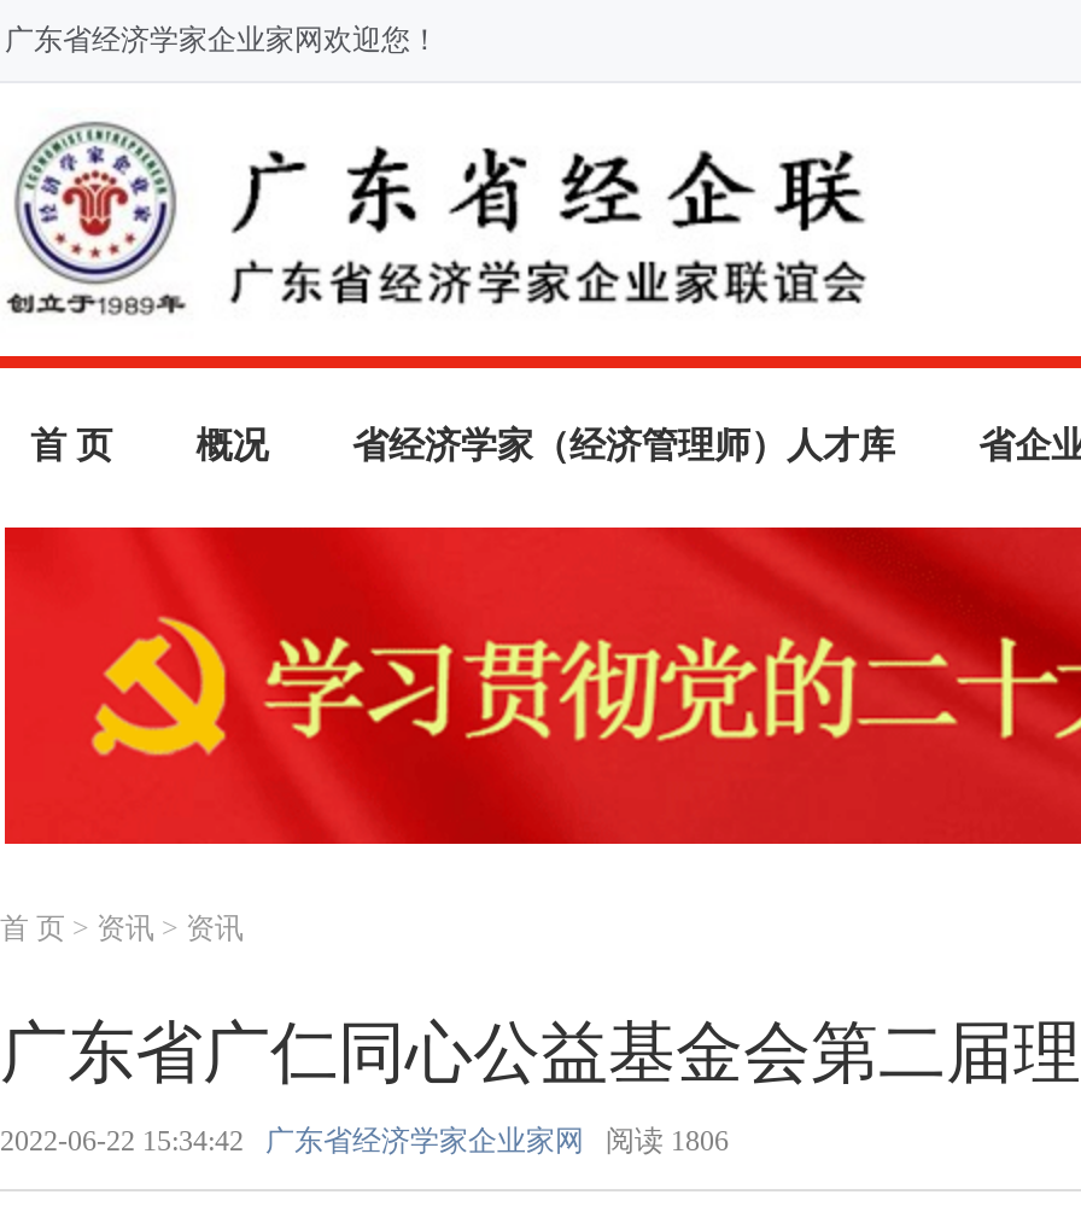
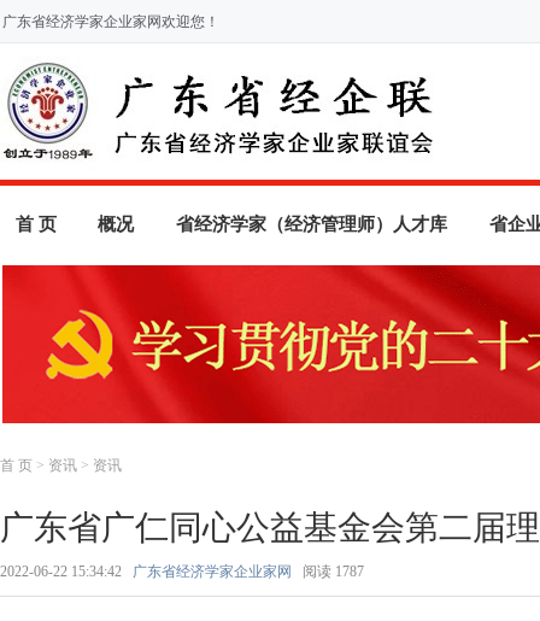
[0,1124,729,1158] 2022-06-22 15:34:42 广东省经济学家企业家网 阅读1806 -> [0,563,364,580] 2022-06-22 15:34:42 广东省经济学家企业家网 阅读1787

